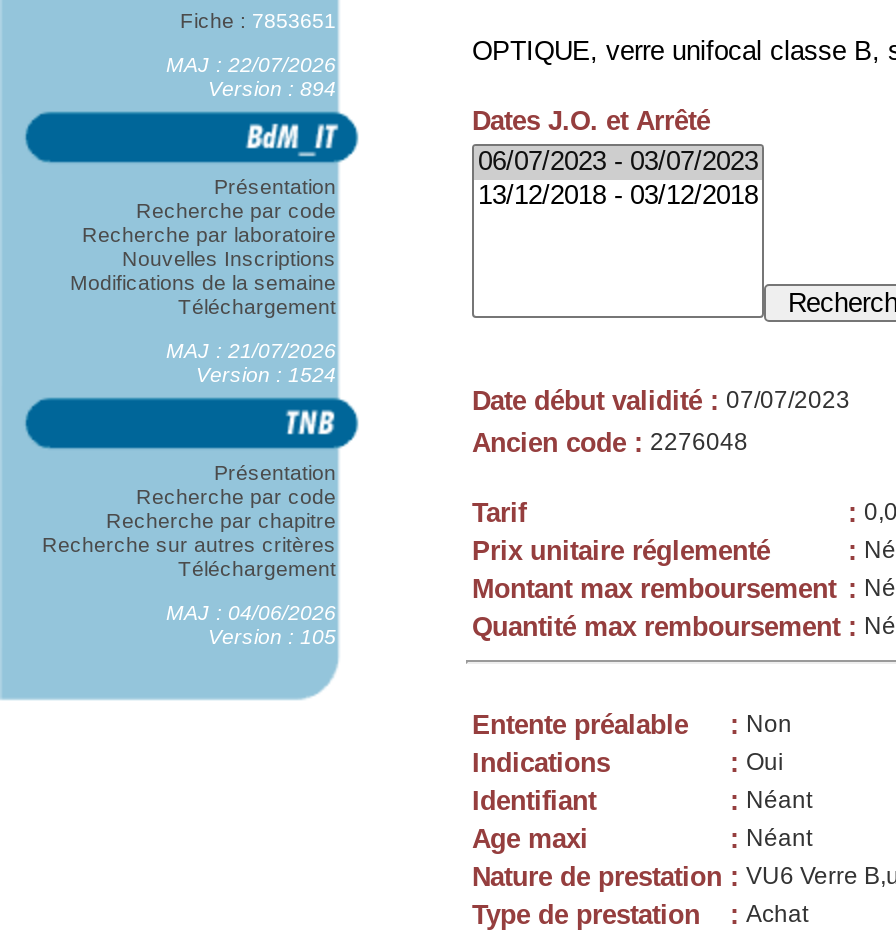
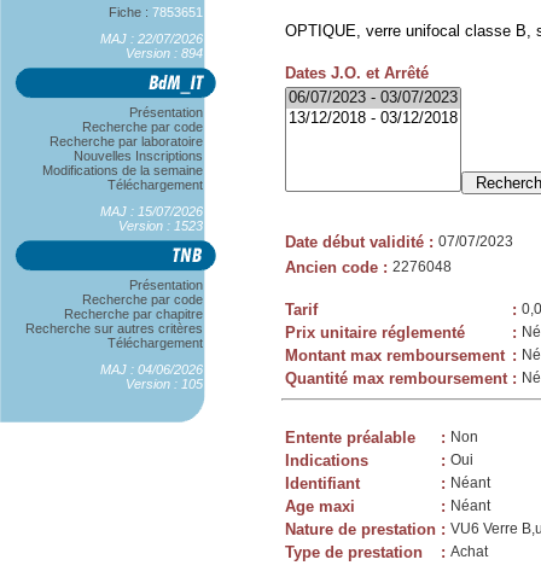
[166,338,336,362] MAJ : 21/07/2026 -> [100,204,203,218] MAJ : 15/07/2026
[196,362,336,386] Version : 1524 -> [118,218,203,233] Version : 1523

